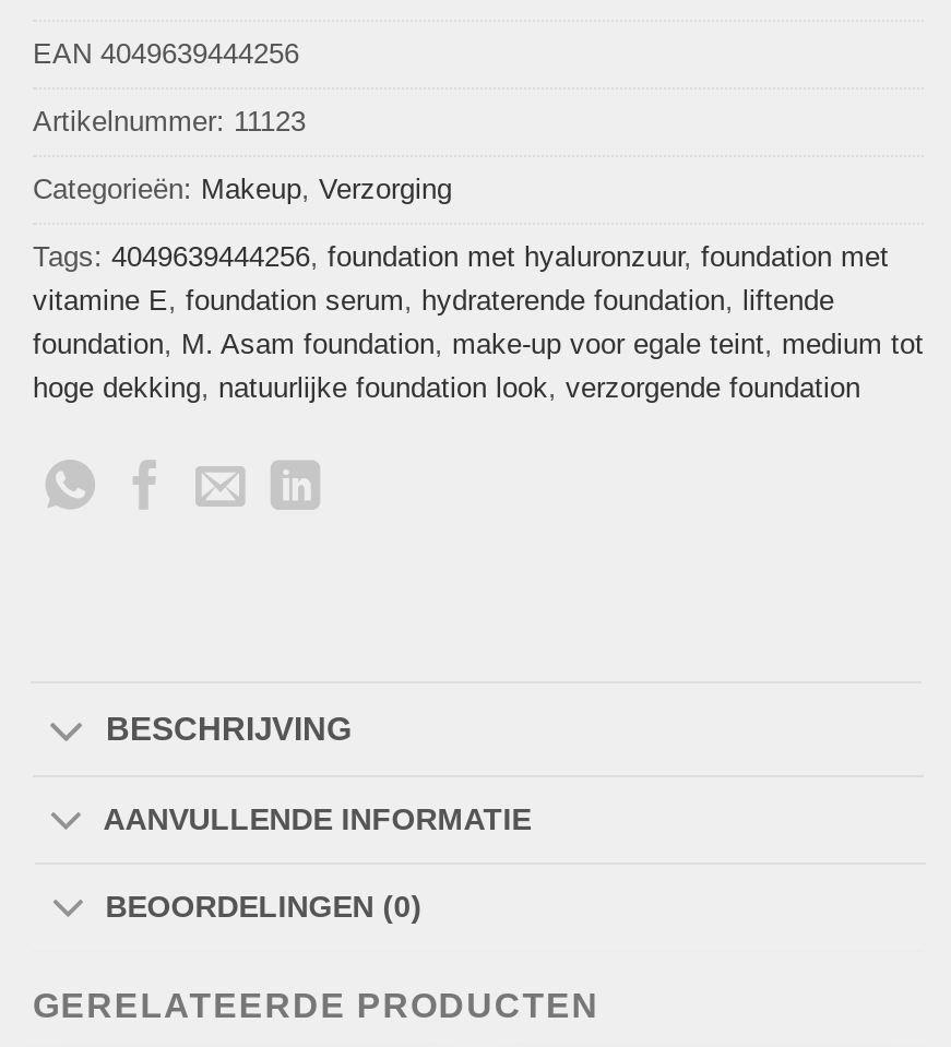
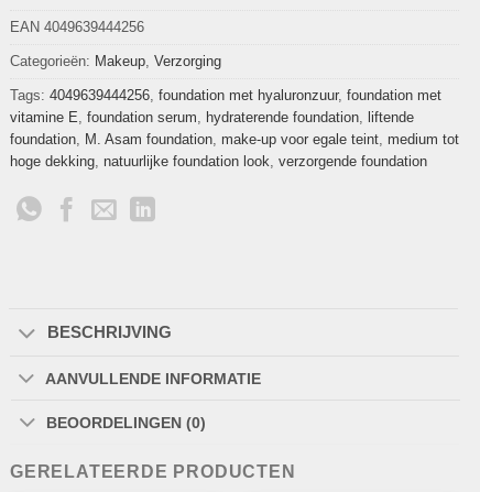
[33,105,306,138] Artikelnummer: 11123 -> none

